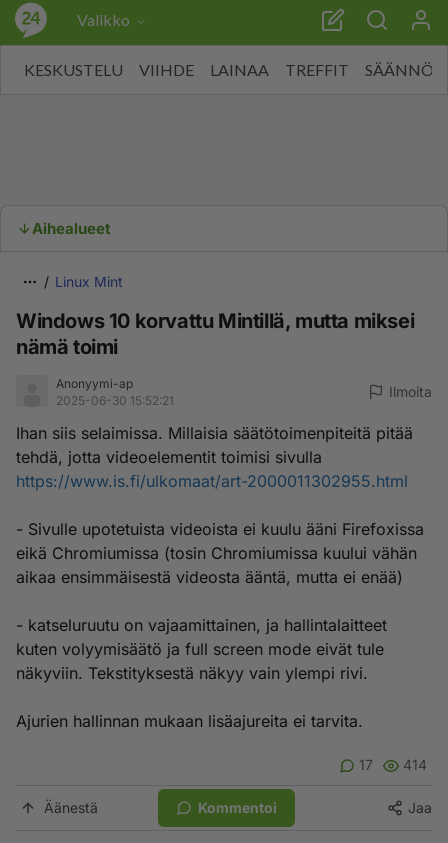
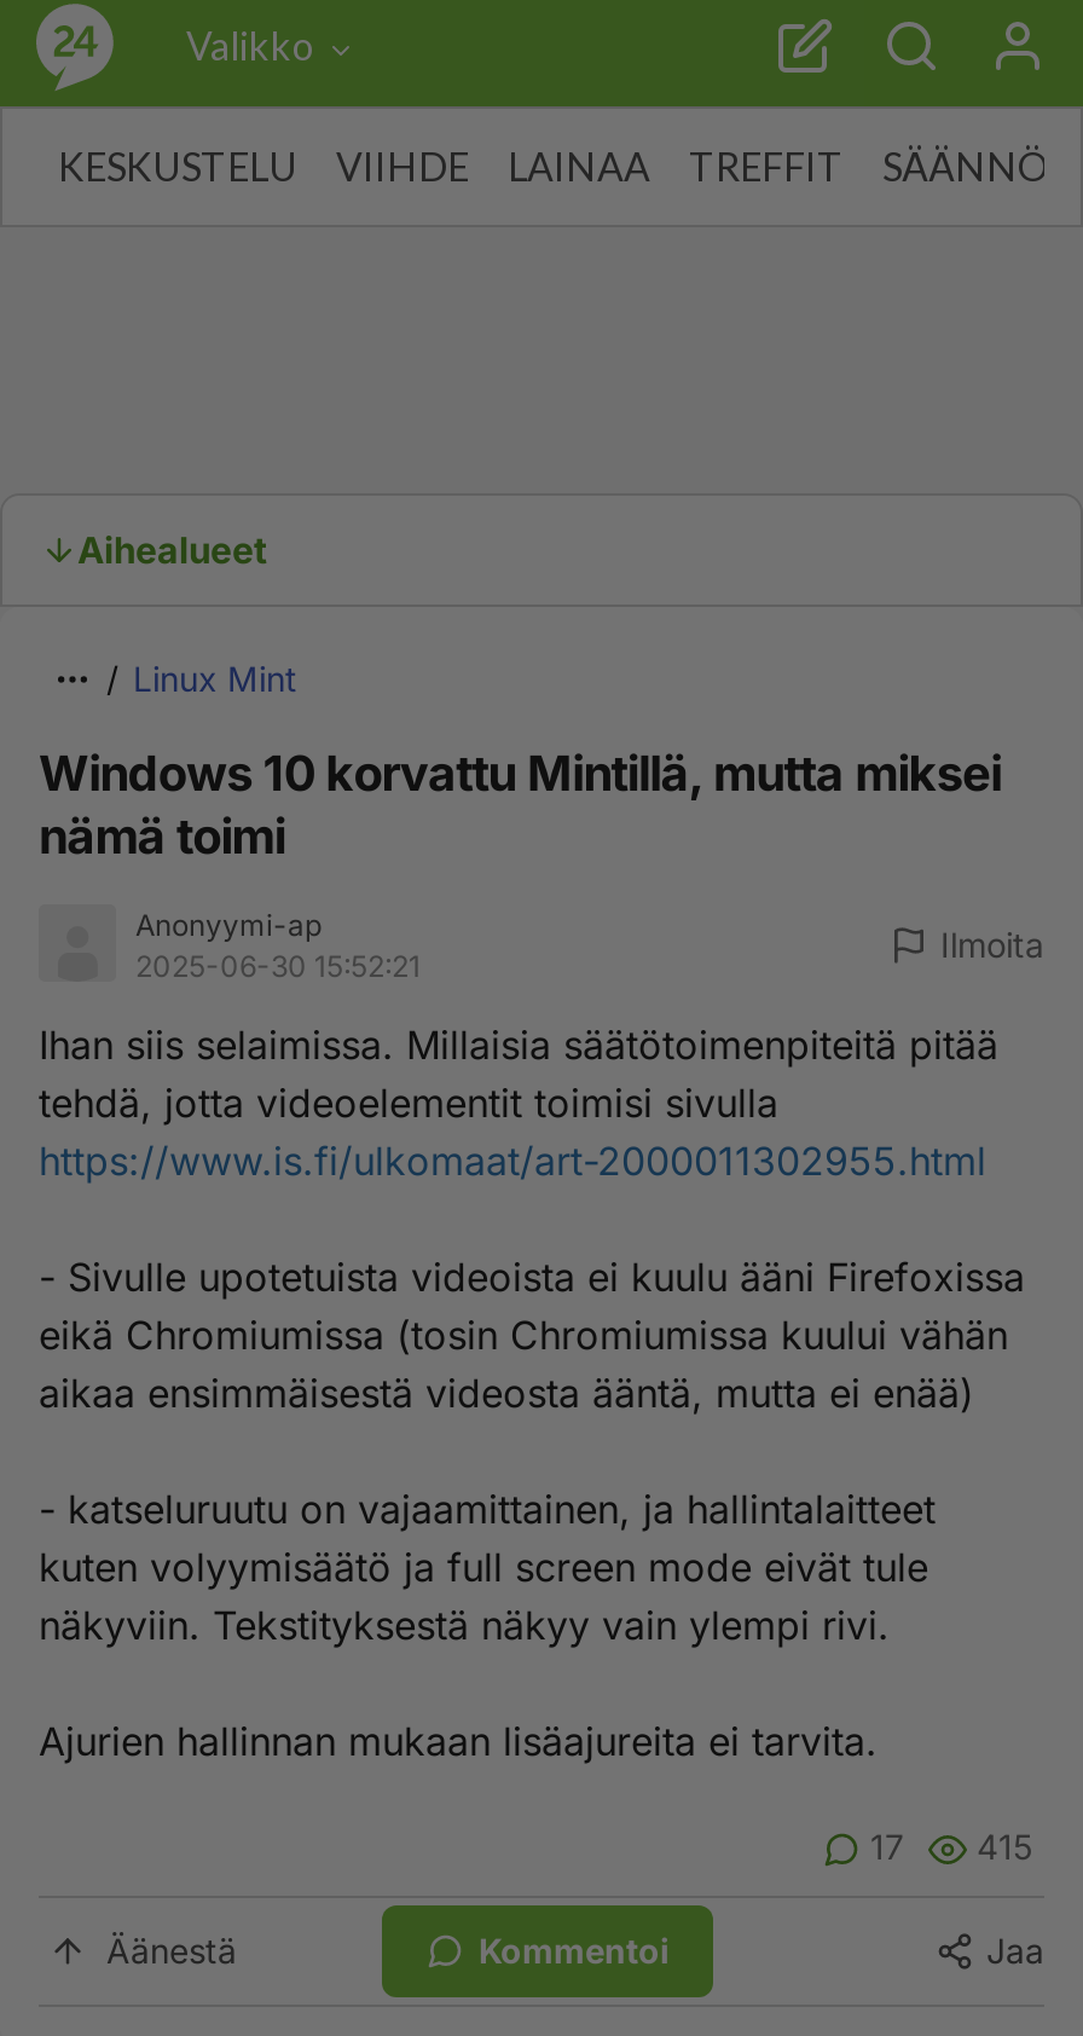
[359,756,427,773] 17 414 -> [870,1826,1032,1867] 17 415

